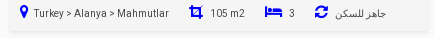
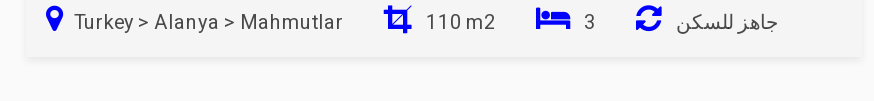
[208,8,245,19] 105 m2 -> [422,11,496,33] 110 m2

